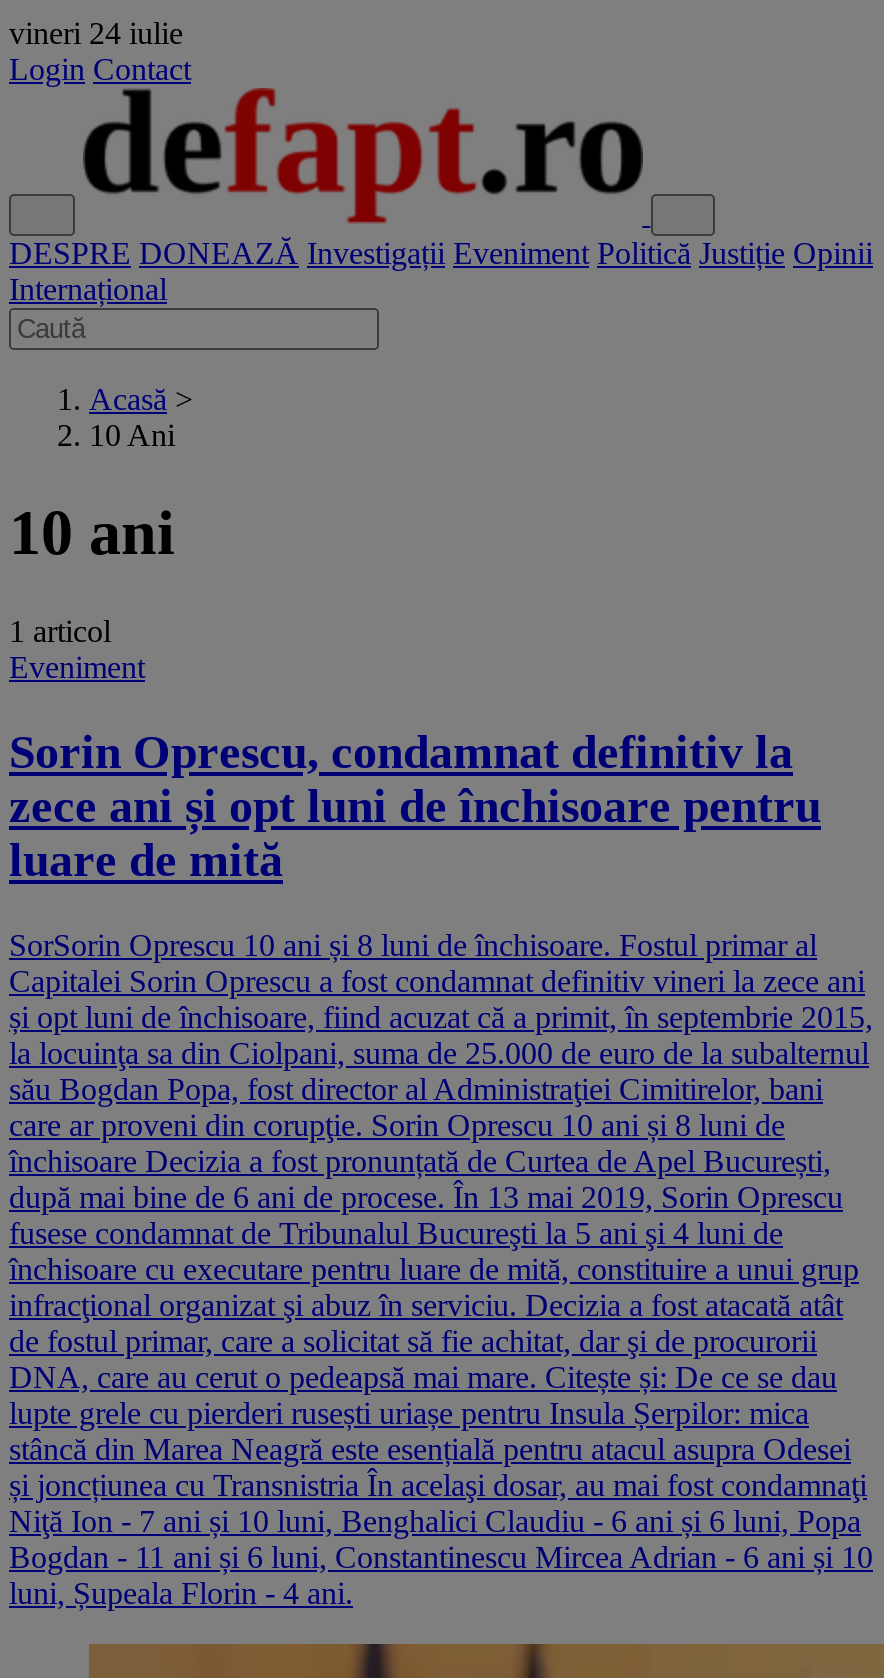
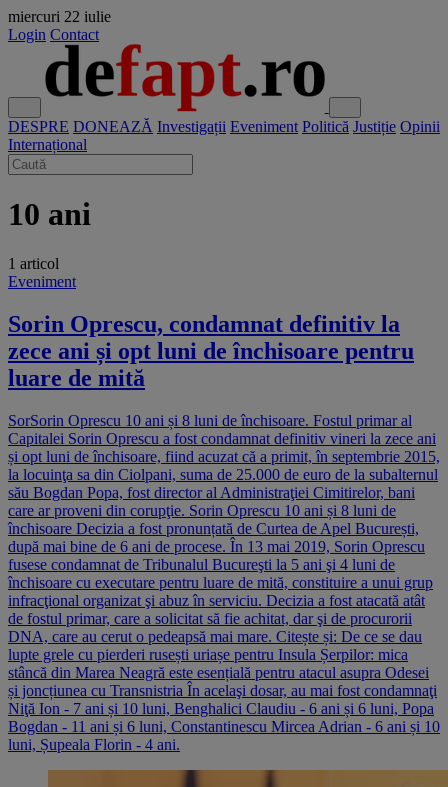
[9,16,183,50] vineri 24 iulie -> [8,8,111,25] miercuri 22 iulie
[89,382,193,452] Acasă > | 10 Ani -> none

